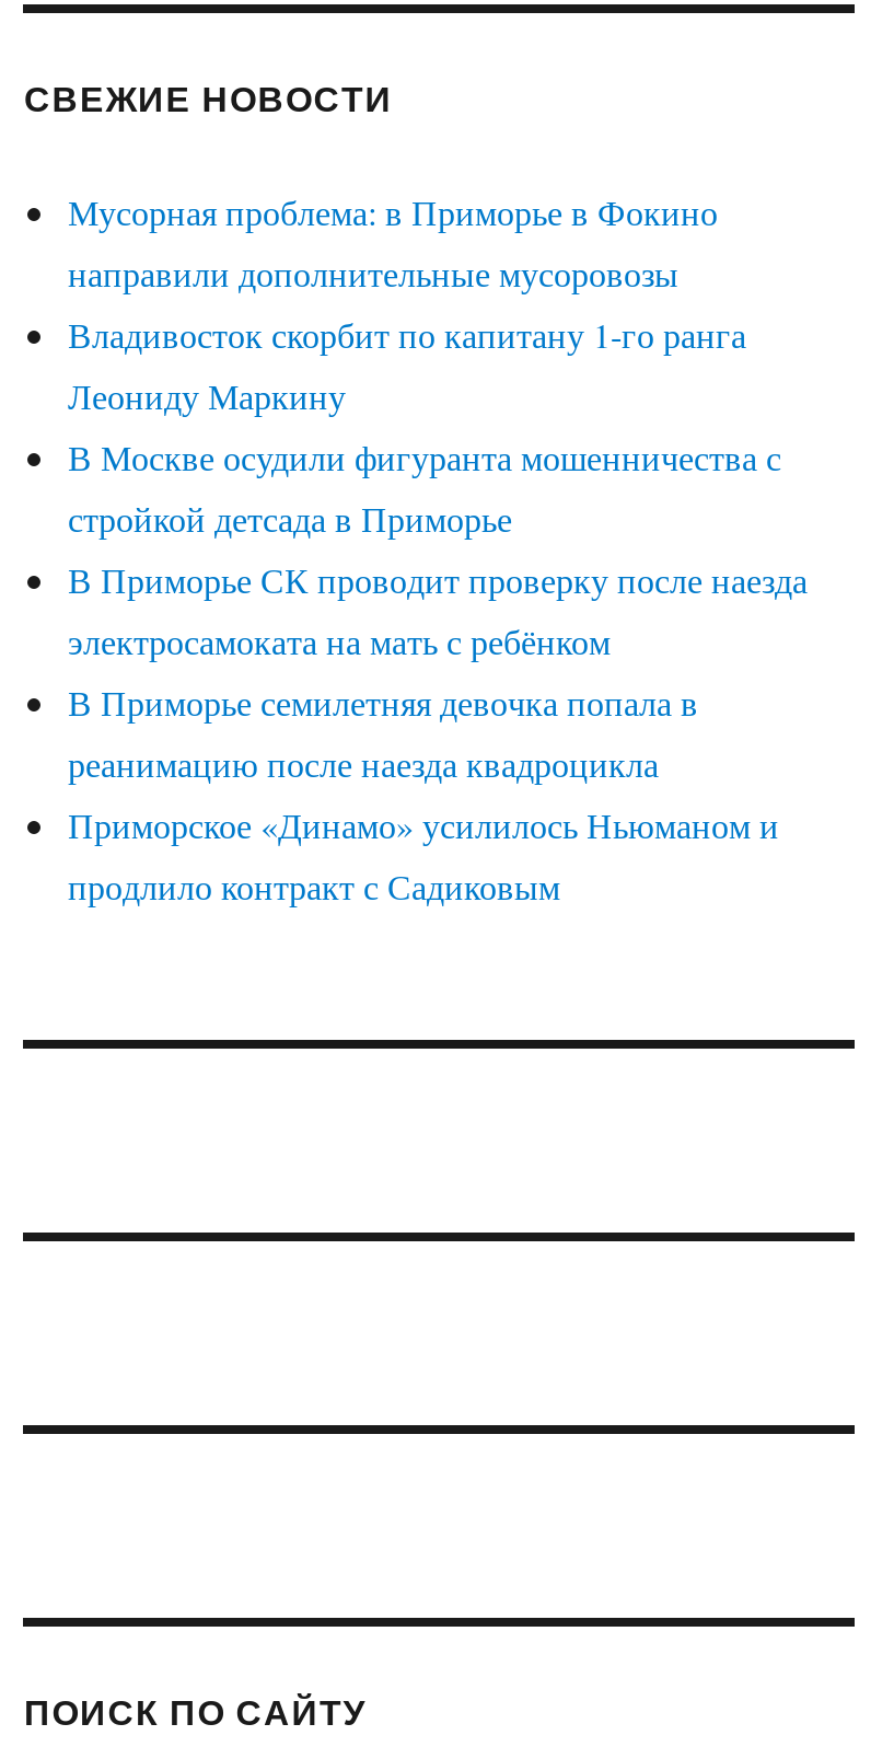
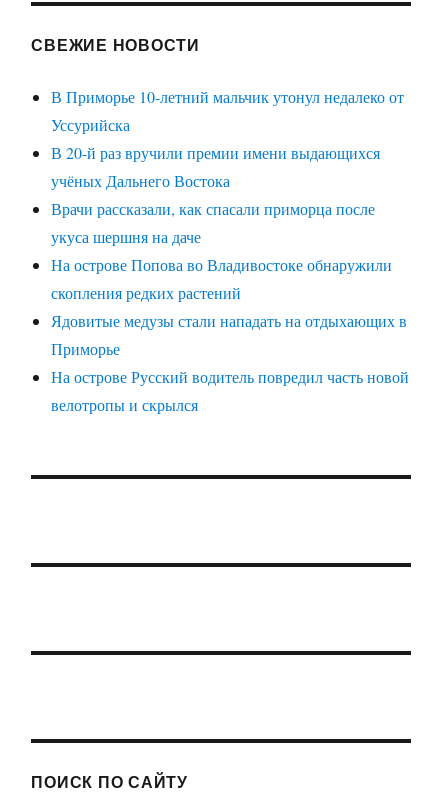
[68,189,808,909] Мусорная проблема: в Приморье в Фокино | направили дополнительные мусоровозы | Владивосток скорбит по капитану 1-го ранга | Леониду Маркину | В Москве осудили фигуранта мошенничества с | стройкой детсада в Приморье | В Приморье СК проводит проверку после наезда | электросамоката на мать с ребёнком | В Приморье семилетняя девочка попала в | реанимацию после наезда квадроцикла | Приморское «Динамо» усилилось Ньюманом и | продлило контракт с Садиковым -> [51,86,409,415] В Приморье 10-летний мальчик утонул недалеко от | Уссурийска | В 20-й раз вручили премии имени выдающихся | учёных Дальнего Востока | Врачи рассказали, как спасали приморца после | укуса шершня на даче | На острове Попова во Владивостоке обнаружили | скопления редких растений | Ядовитые медузы стали нападать на отдыхающих в | Приморье | На острове Русский водитель повредил часть новой | велотропы и скрылся

